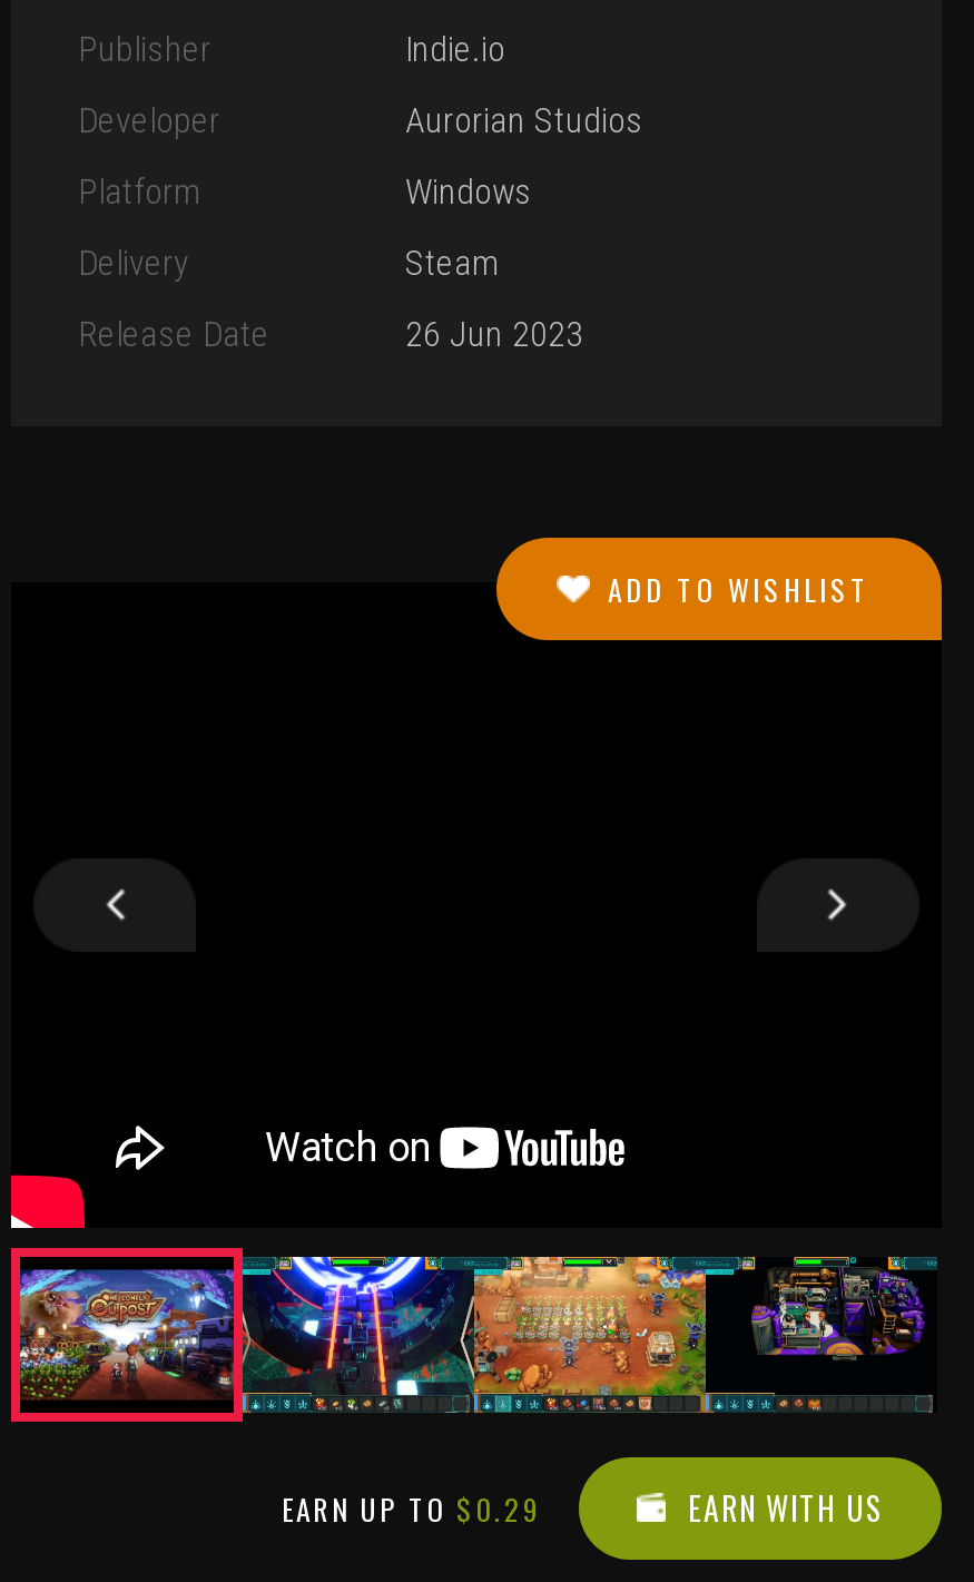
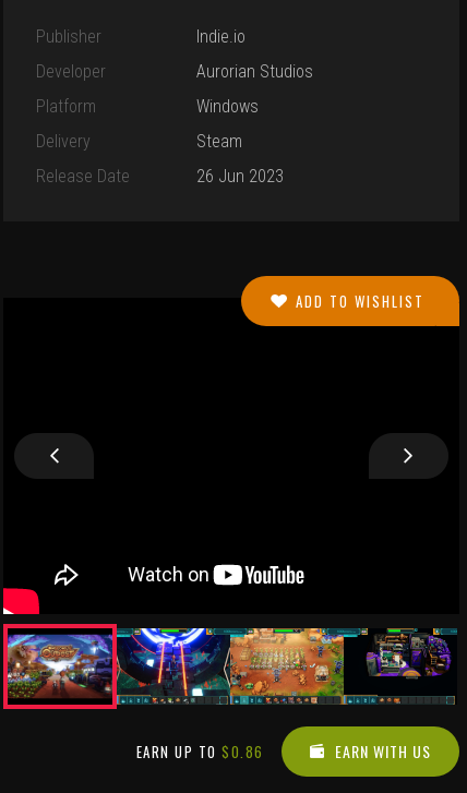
[282,1486,542,1530] EARN UP TO $0.29 -> [136,740,264,762] EARN UP TO $0.86

